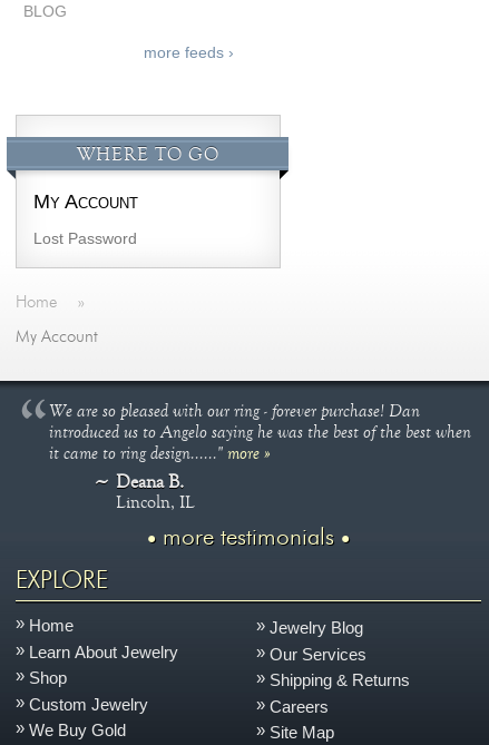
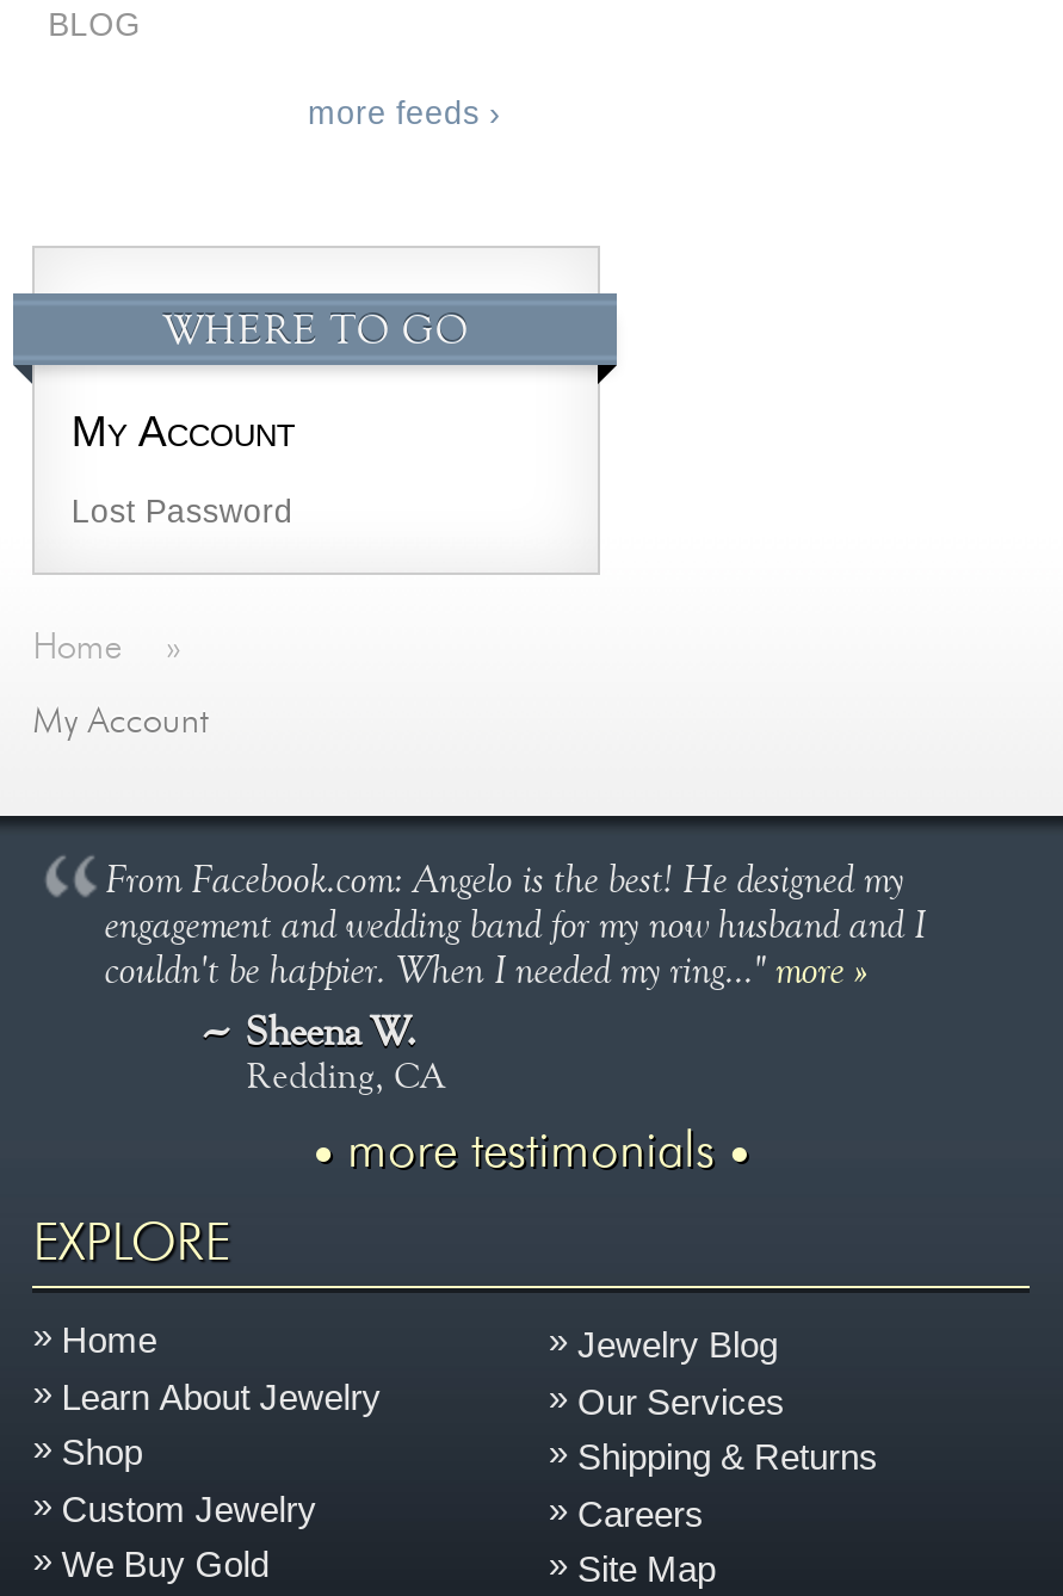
[49,398,471,512] We are so pleased with our ring - forever purchase! Dan | introduced us to Angelo saying he was the best of the best when | it came to ring design......" more » | Deana B. | Lincoln, IL -> [104,853,925,1096] From Facebook.com: Angelo is the best! He designed my | engagement and wedding band for my now husband and I | couldn't be happier. When I needed my ring..." more » | Sheena W. | Redding, CA

